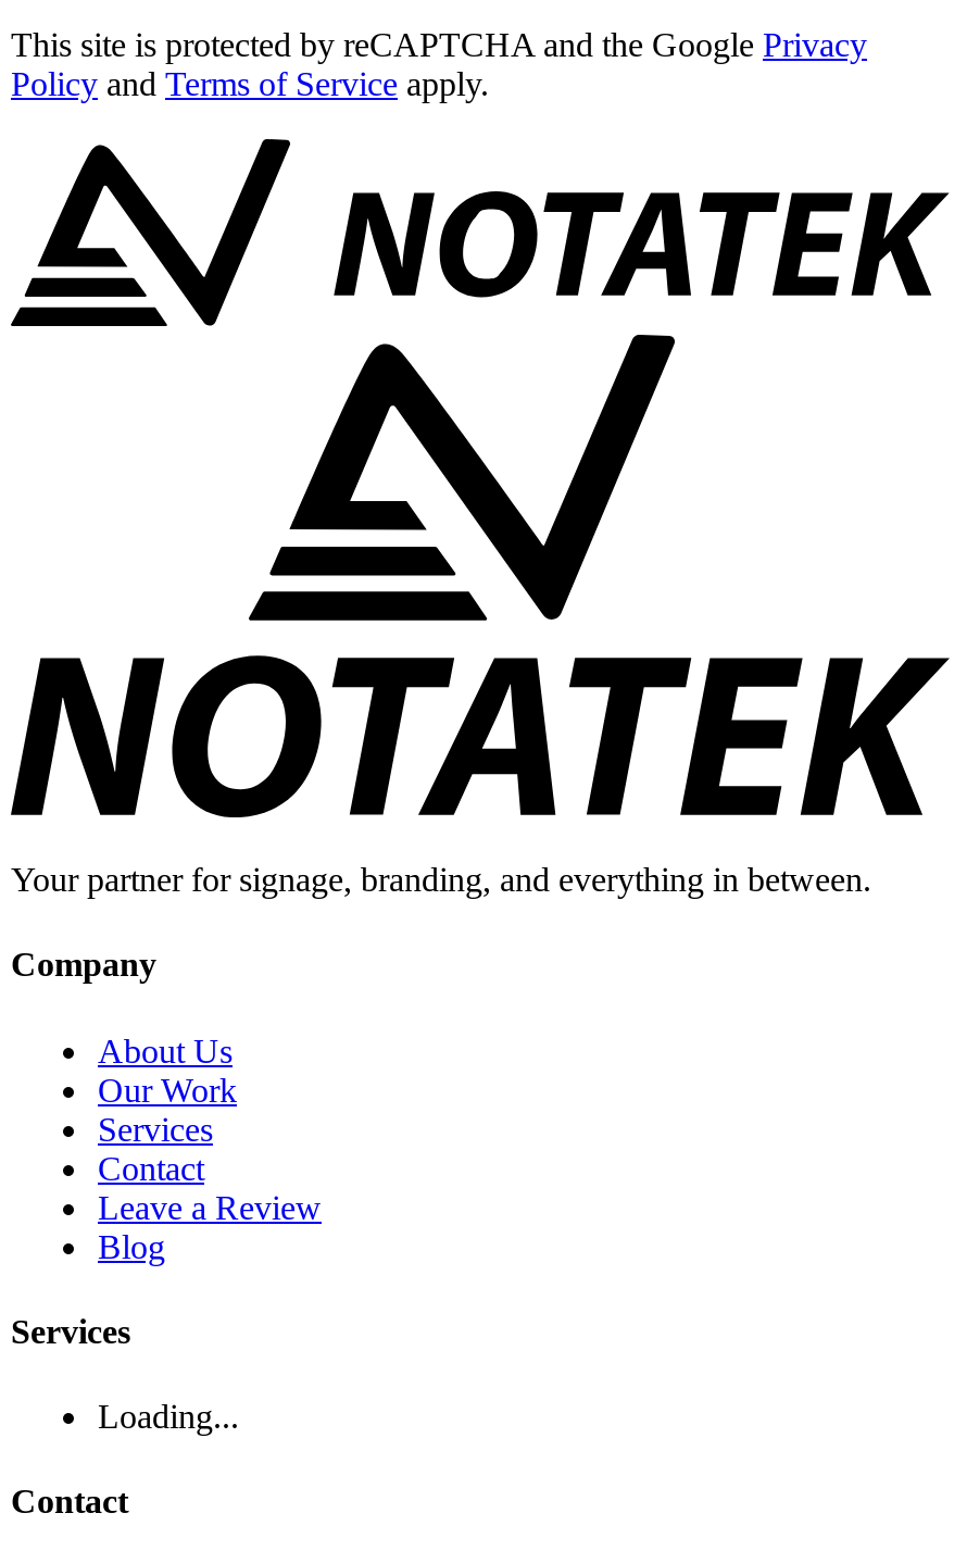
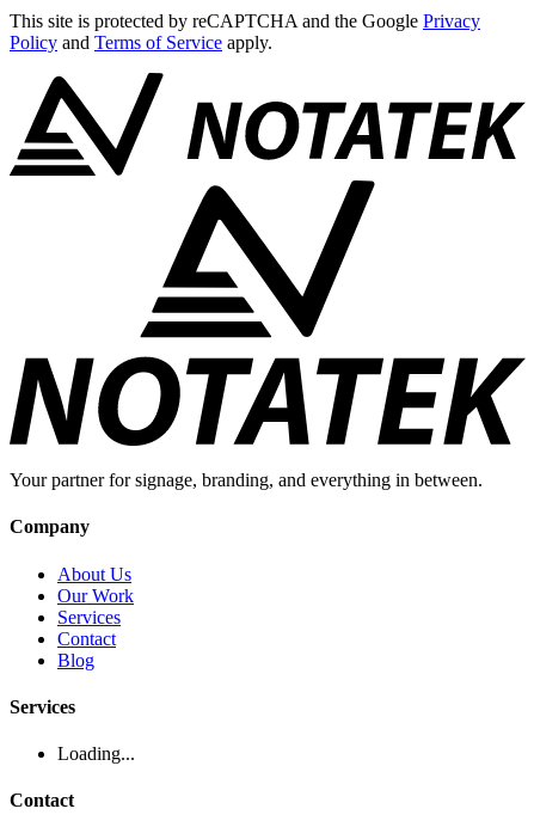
[98,1188,322,1225] Leave a Review -> none

